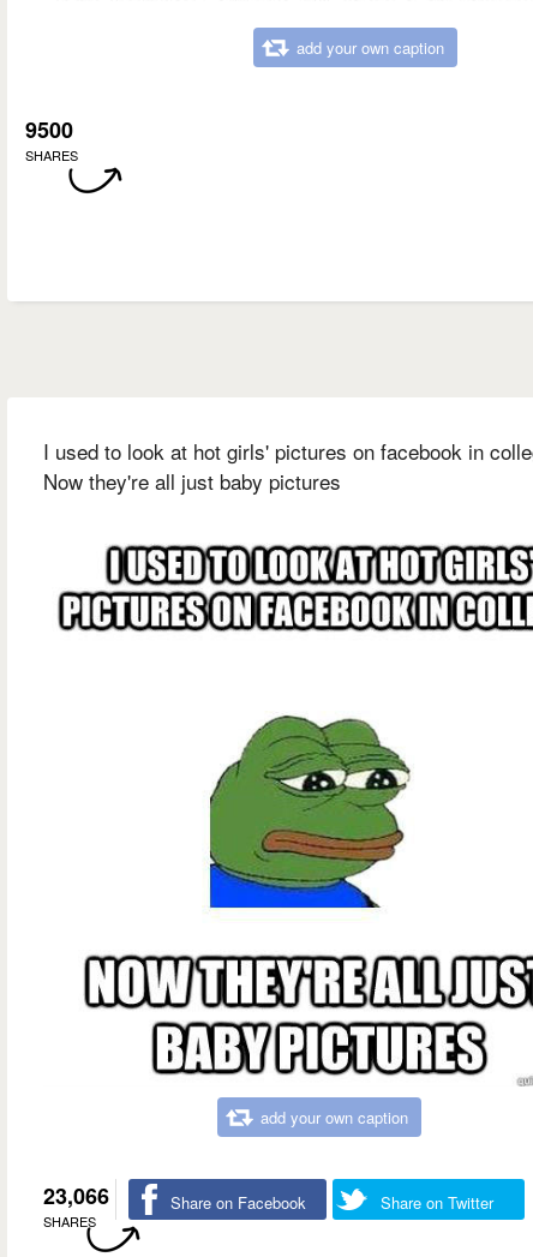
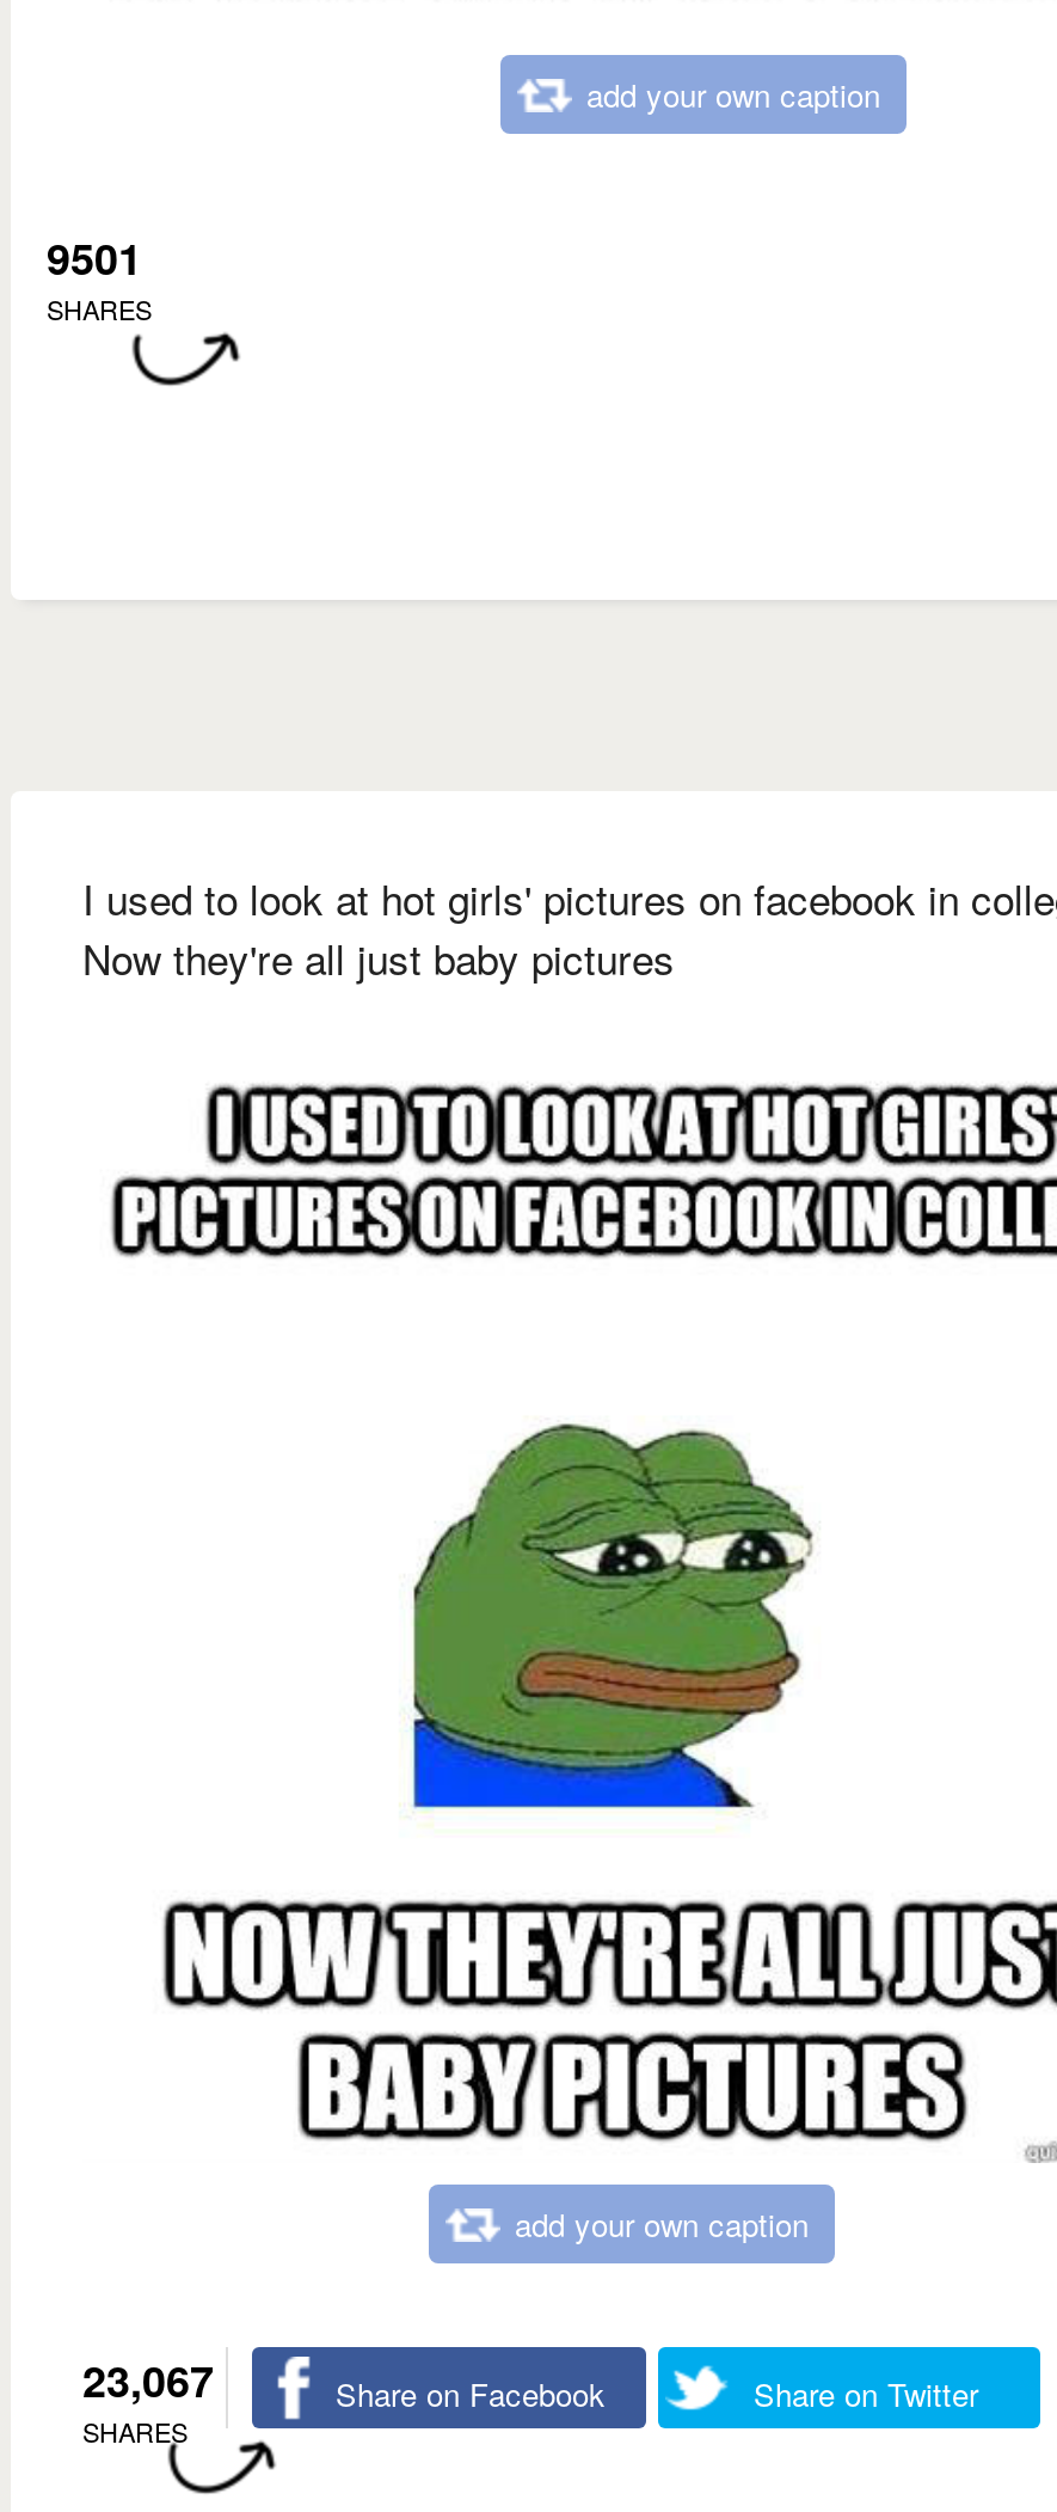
[25,114,73,145] 9500 -> [47,227,142,289] 9501
[43,1180,109,1211] 23,066 -> [82,2349,214,2412] 23,067

